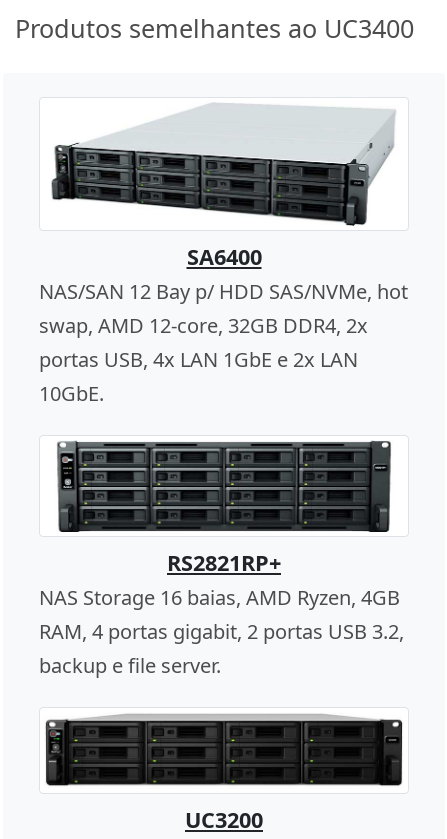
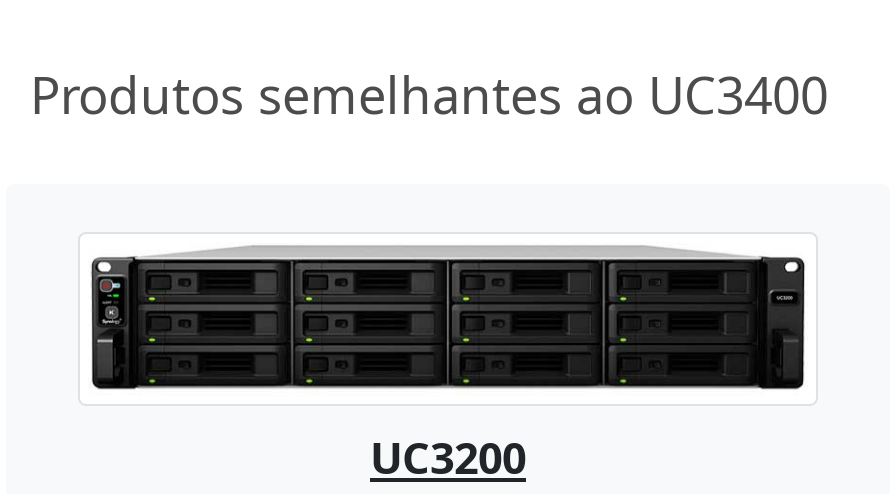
[39,105,408,407] [image] | SA6400 | NAS/SAN 12 Bay p/ HDD SAS/NVMe, hot | swap, AMD 12-core, 32GB DDR4, 2x | portas USB, 4x LAN 1GbE e 2x LAN | 10GbE. -> none
[39,440,404,679] [image] | RS2821RP+ | NAS Storage 16 baias, AMD Ryzen, 4GB | RAM, 4 portas gigabit, 2 portas USB 3.2, | backup e file server. -> none

